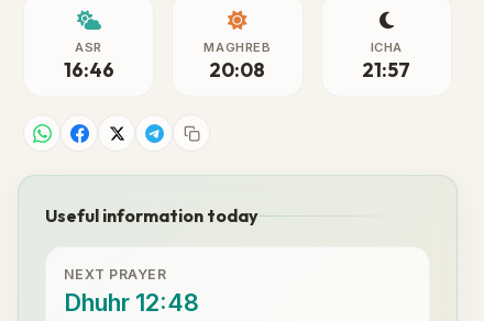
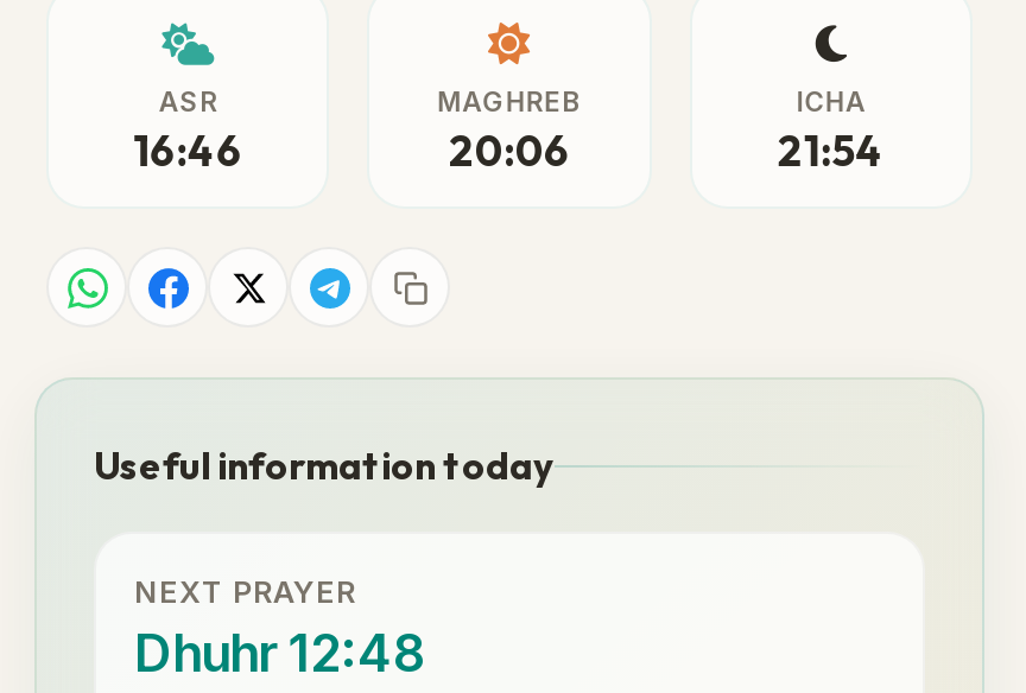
[210,57,266,82] 20:08 -> [449,122,570,177] 20:06
[362,57,411,82] 21:57 -> [777,122,884,177] 21:54

